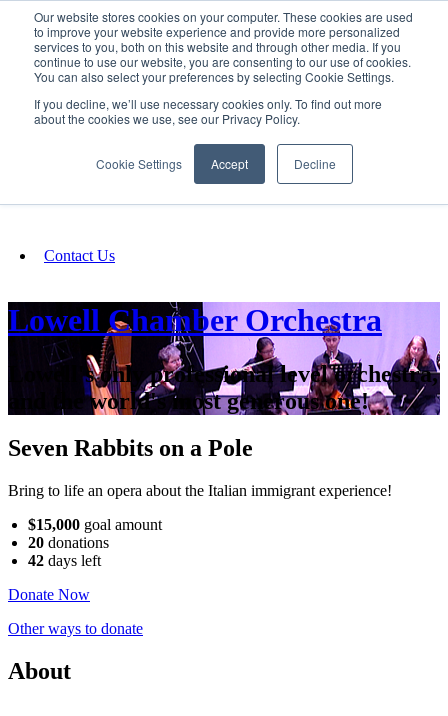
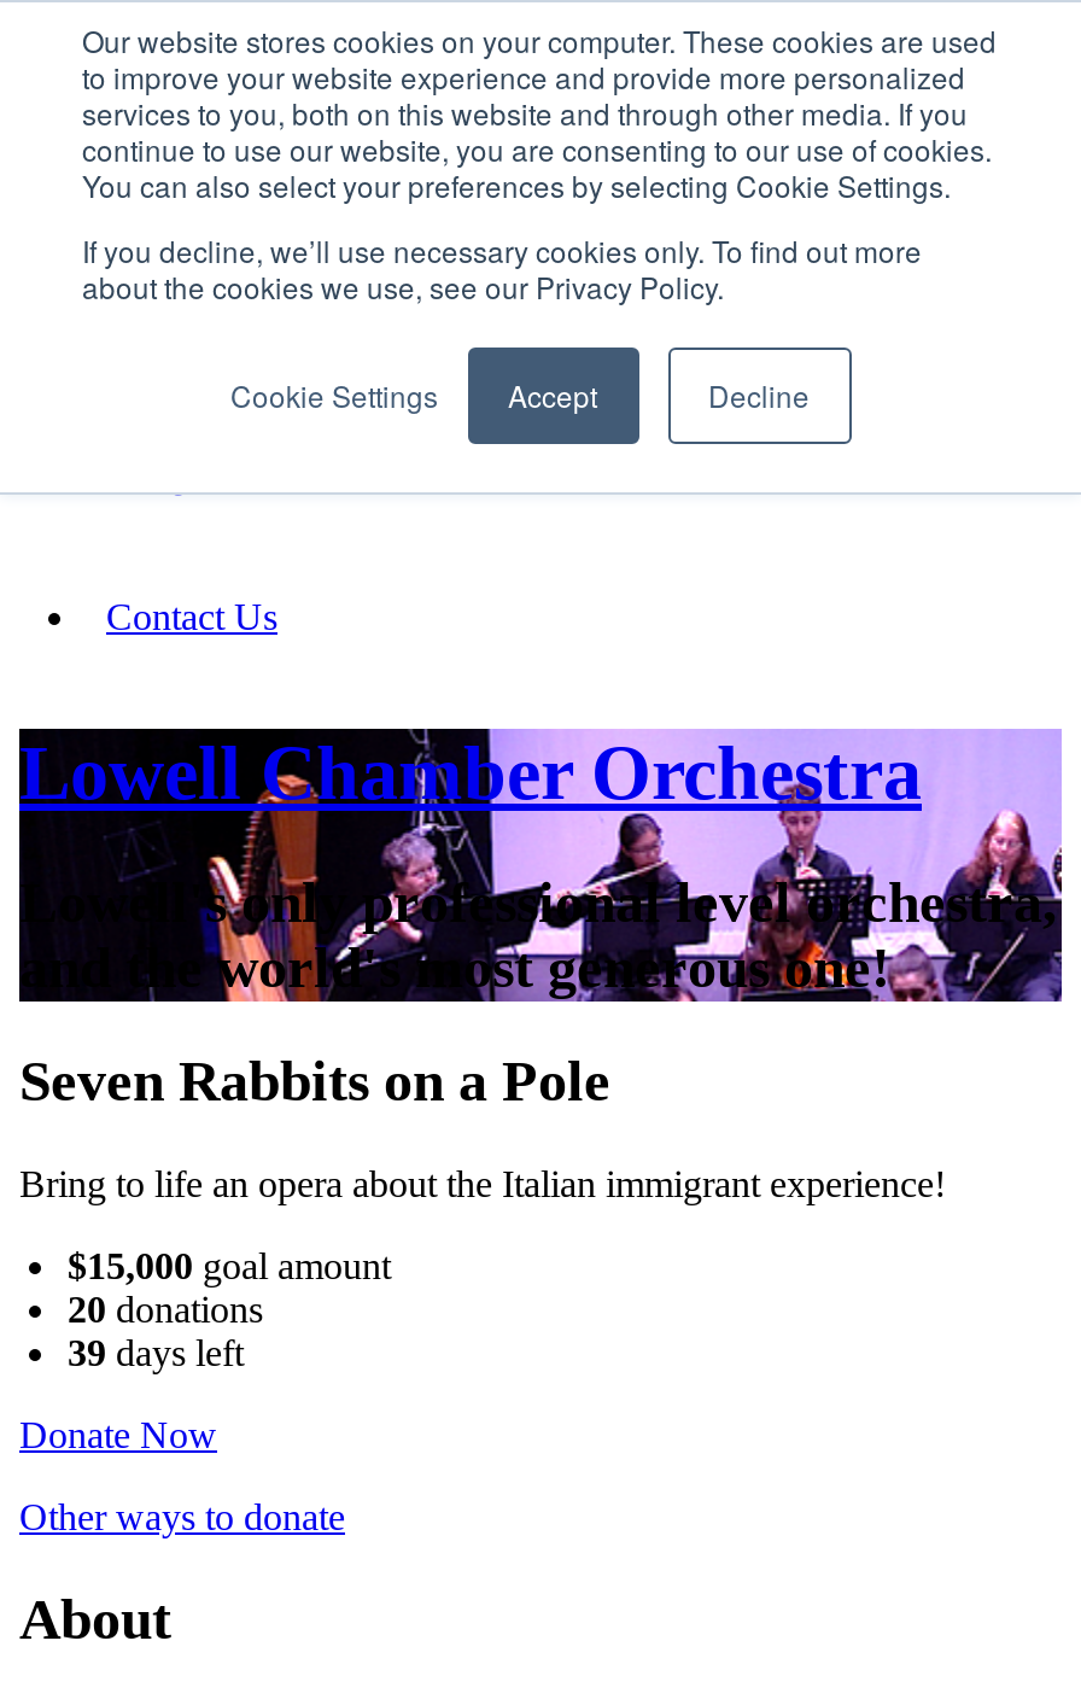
[28,552,101,569] 42 days left -> [68,1331,244,1372] 39 days left

